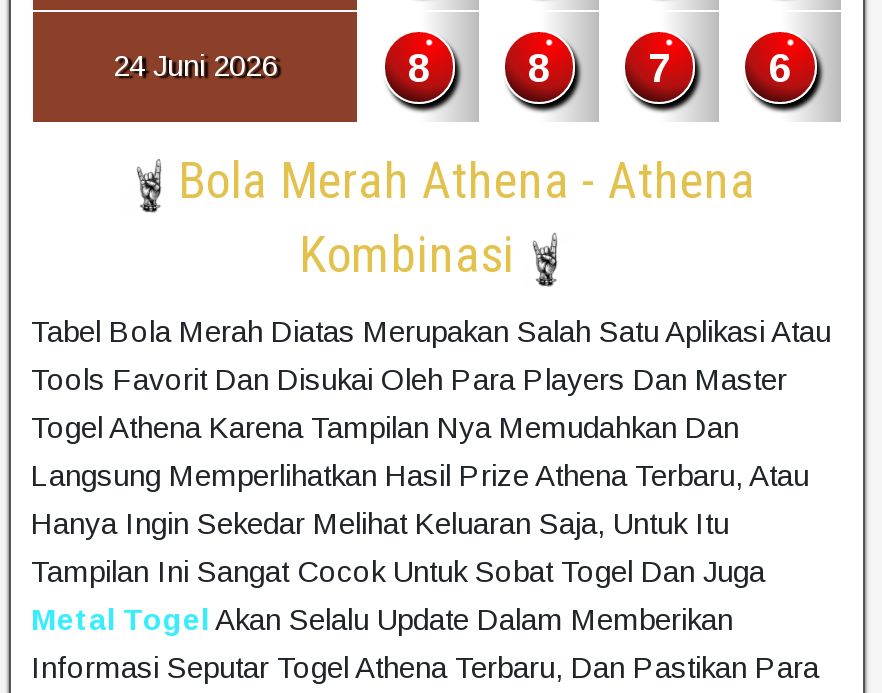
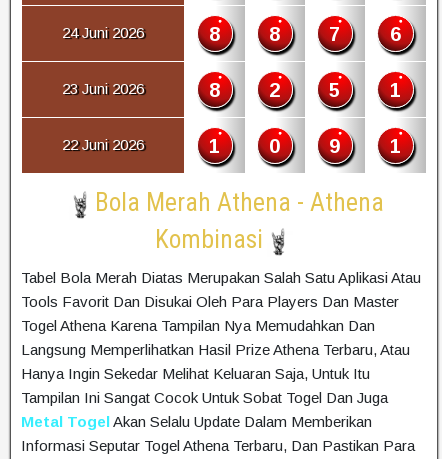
none -> [62,79,401,157] 23 Juni 2026 | 8 | 2 | 5 | 1 | 22 Juni 2026 | 1 | 0 | 9 | 1

